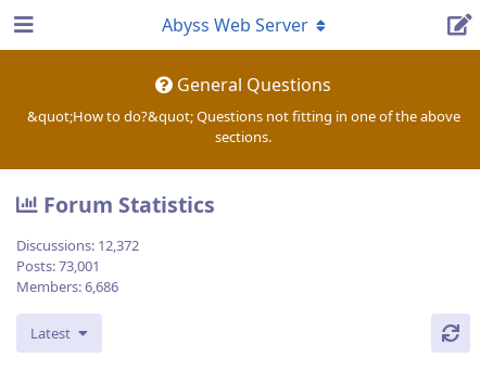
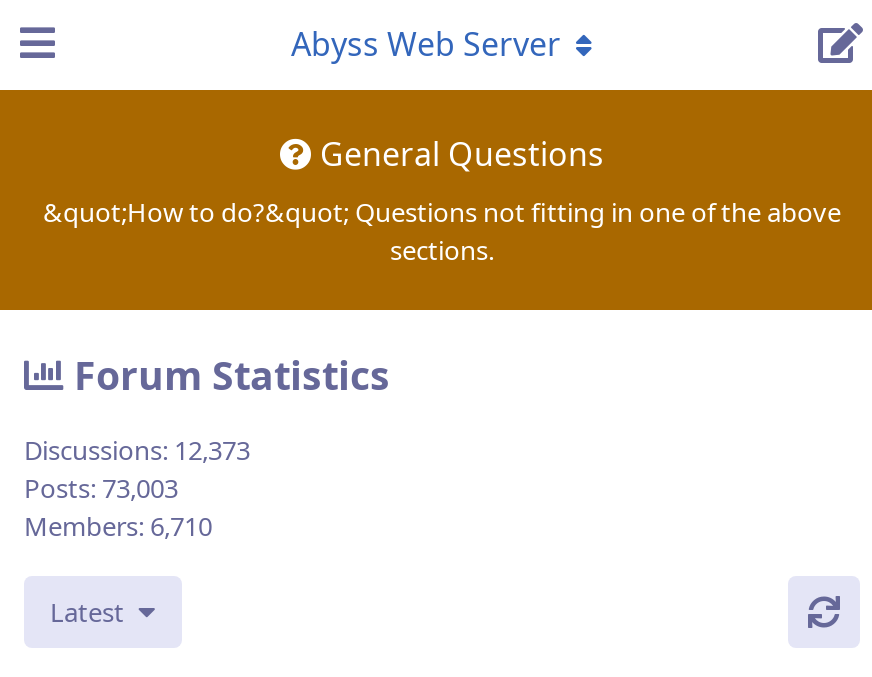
[16,236,139,255] Discussions: 12,372 -> [24,432,250,468] Discussions: 12,373
[16,256,100,276] Posts: 73,001 -> [24,470,178,506] Posts: 73,003
[16,277,118,296] Members: 6,686 -> [24,508,212,544] Members: 6,710

